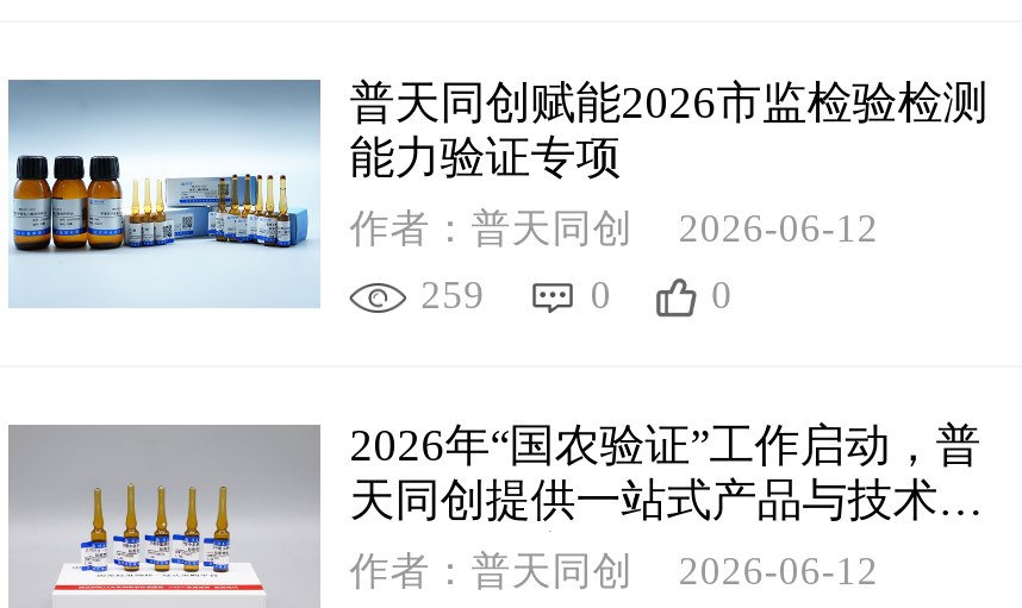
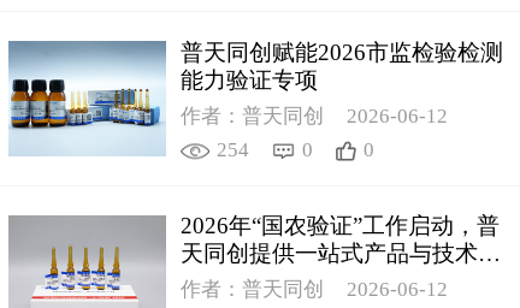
[421,273,485,319] 259 -> [217,139,249,162] 254

